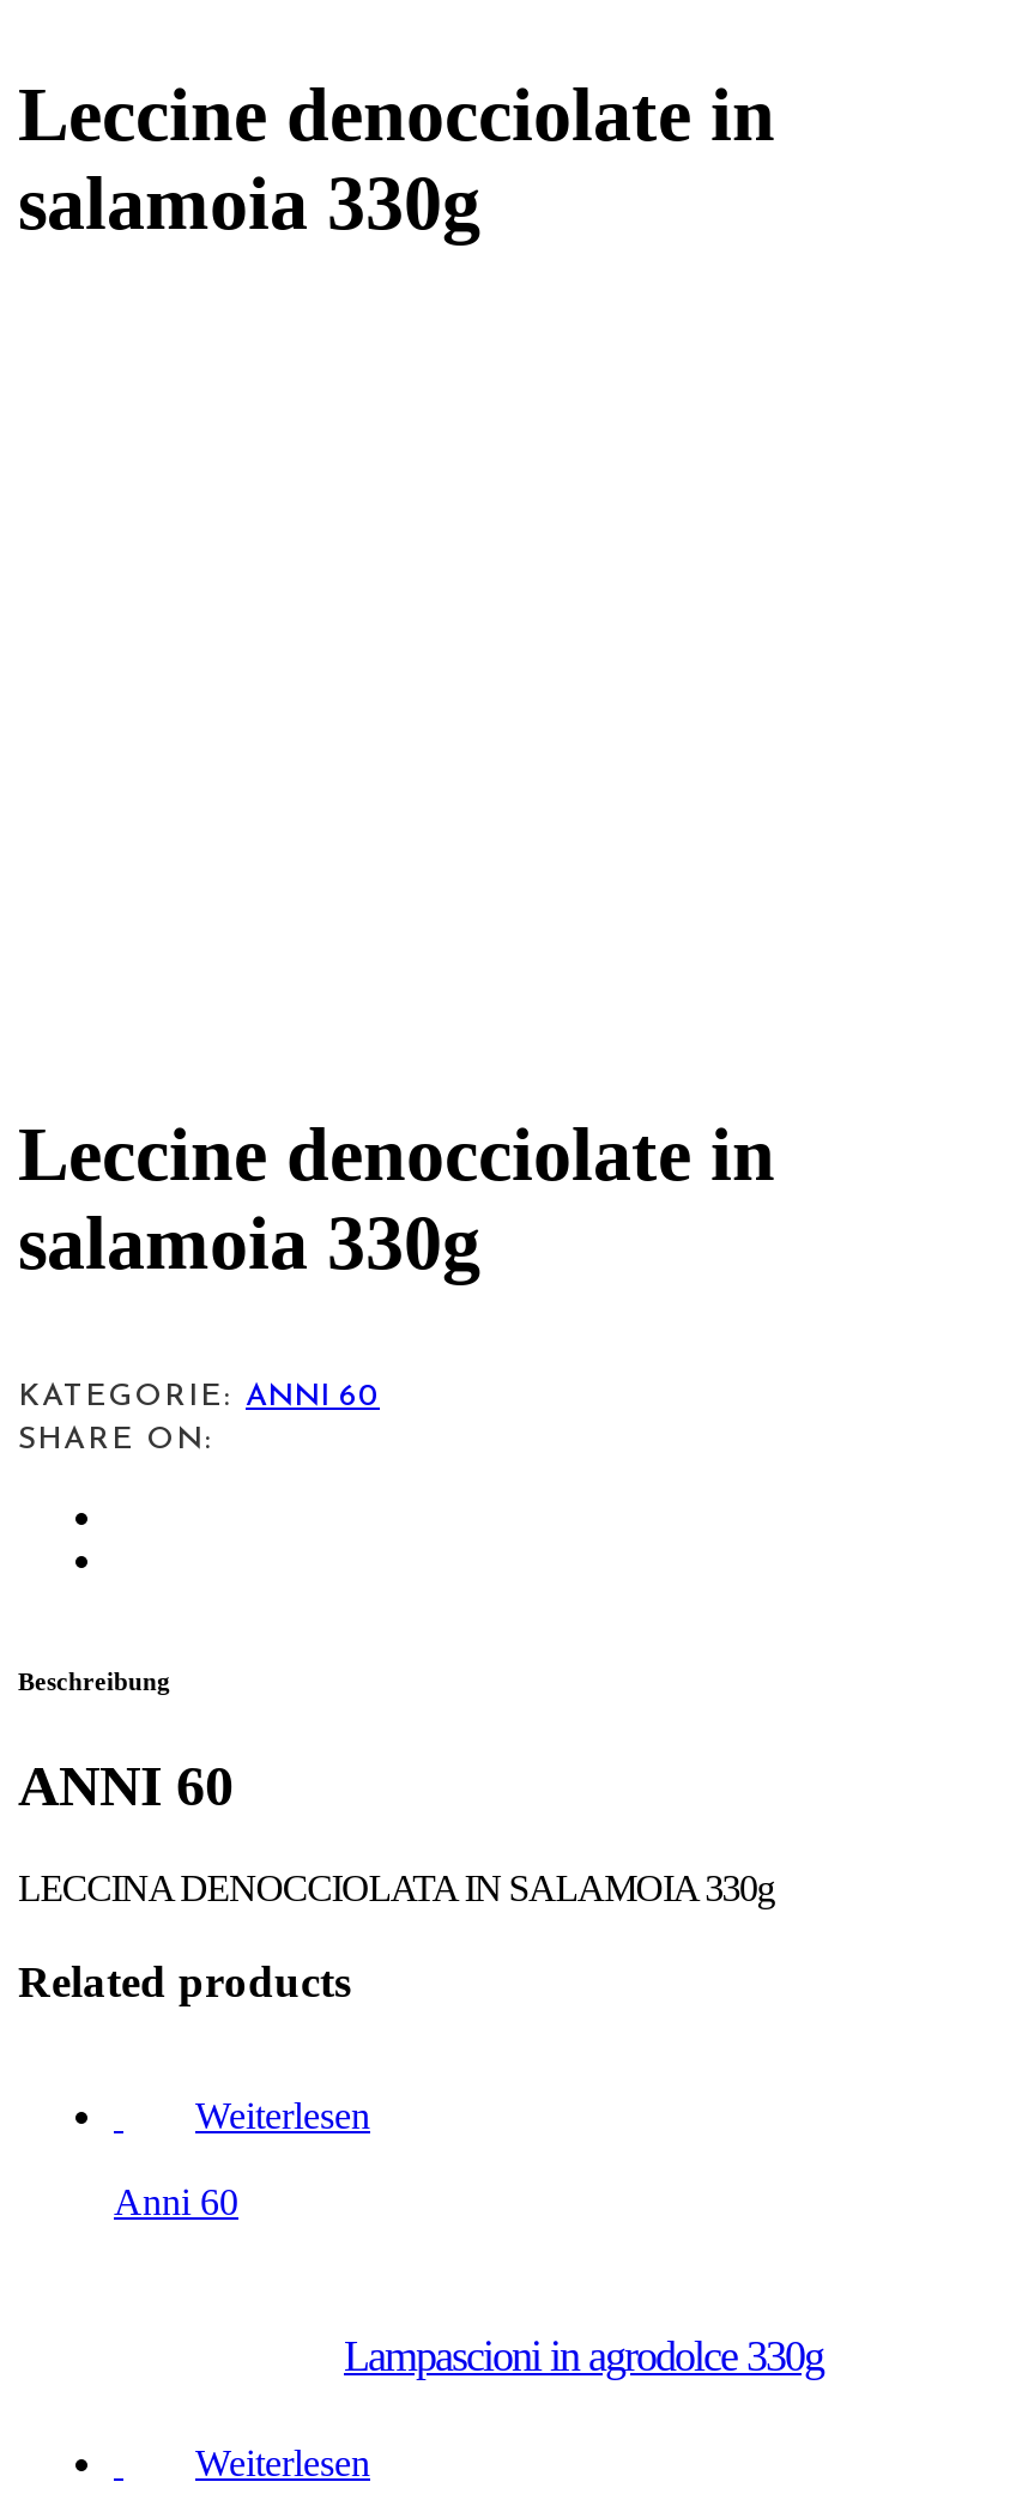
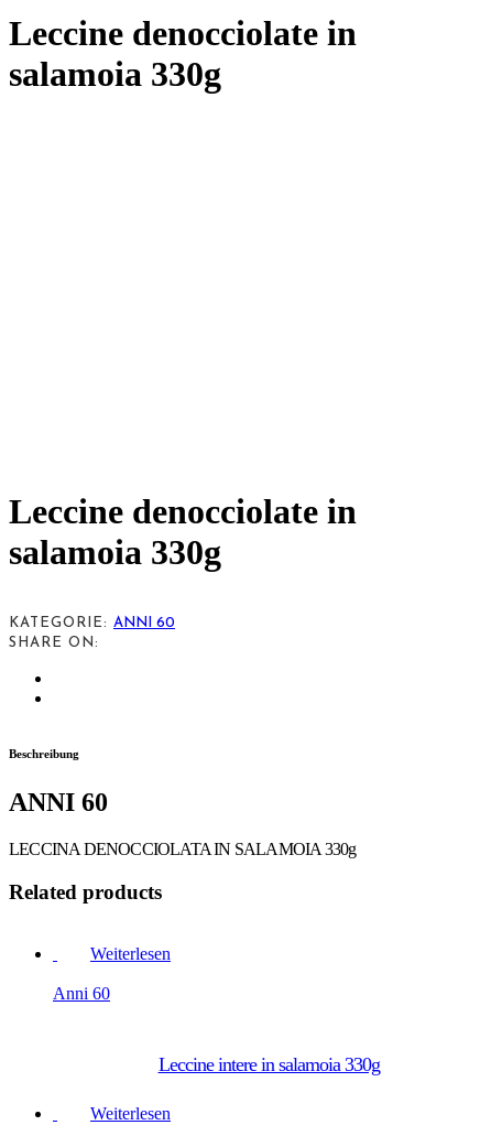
[344,2333,823,2381] Lampascioni in agrodolce 330g -> [158,1054,379,1076] Leccine intere in salamoia 330g

